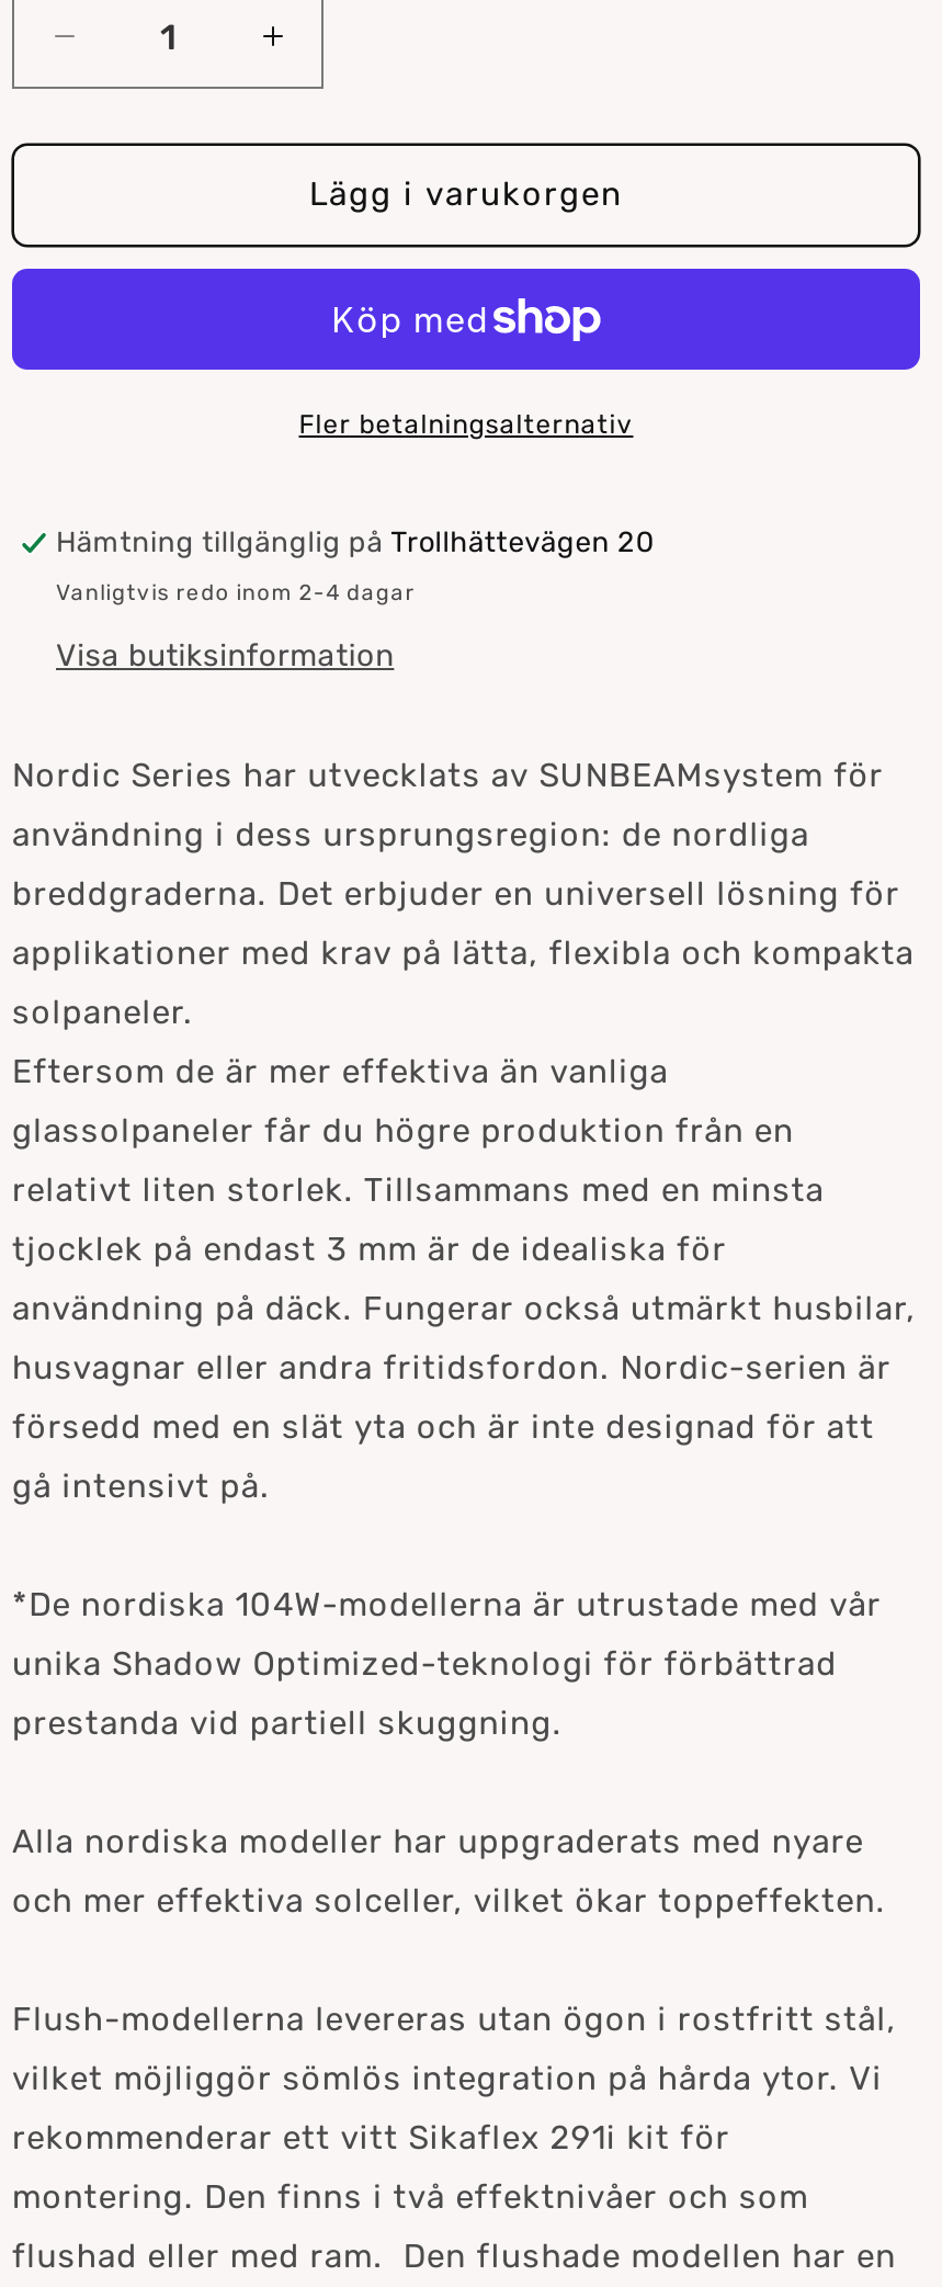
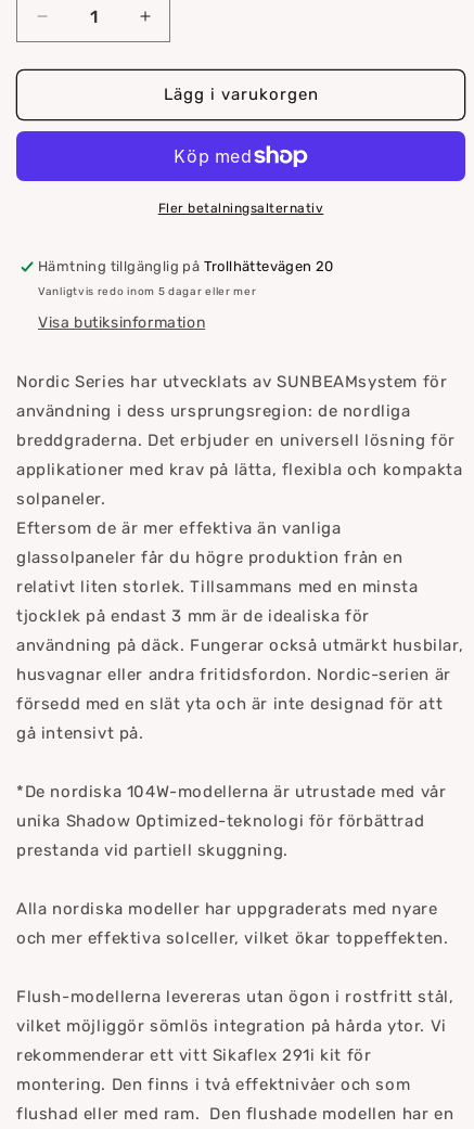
[56,580,416,606] Vanligtvis redo inom 2-4 dagar -> [38,285,257,298] Vanligtvis redo inom 5 dagar eller mer

